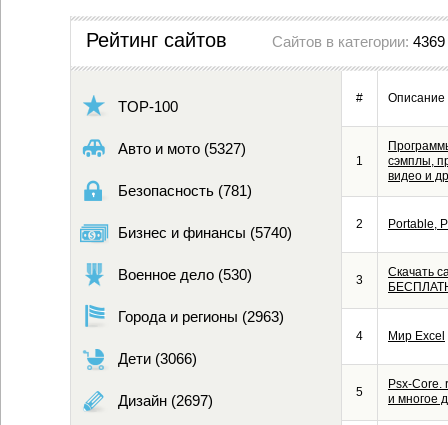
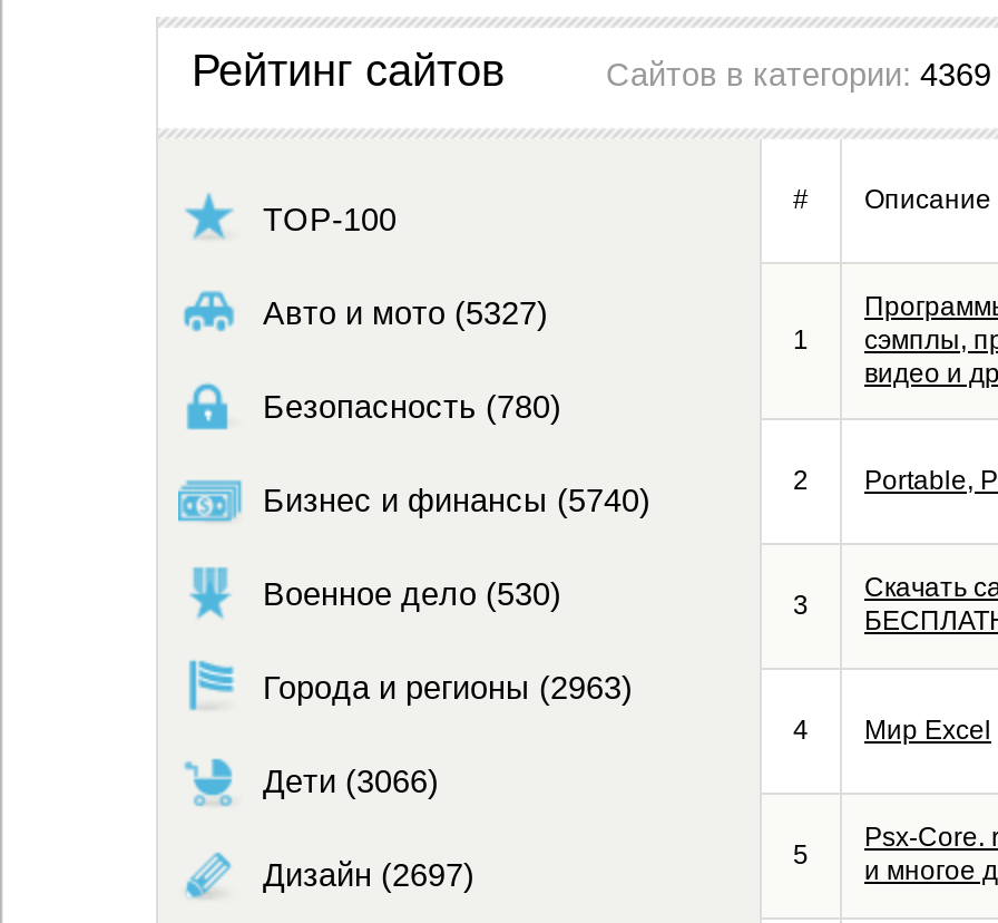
[118,183,252,199] Безопасность (781) -> [263,389,561,425] Безопасность (780)

